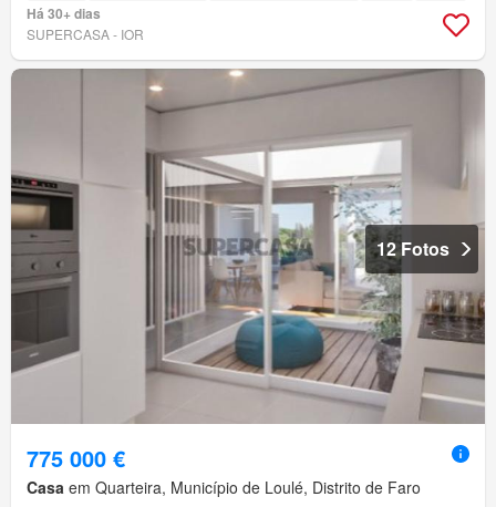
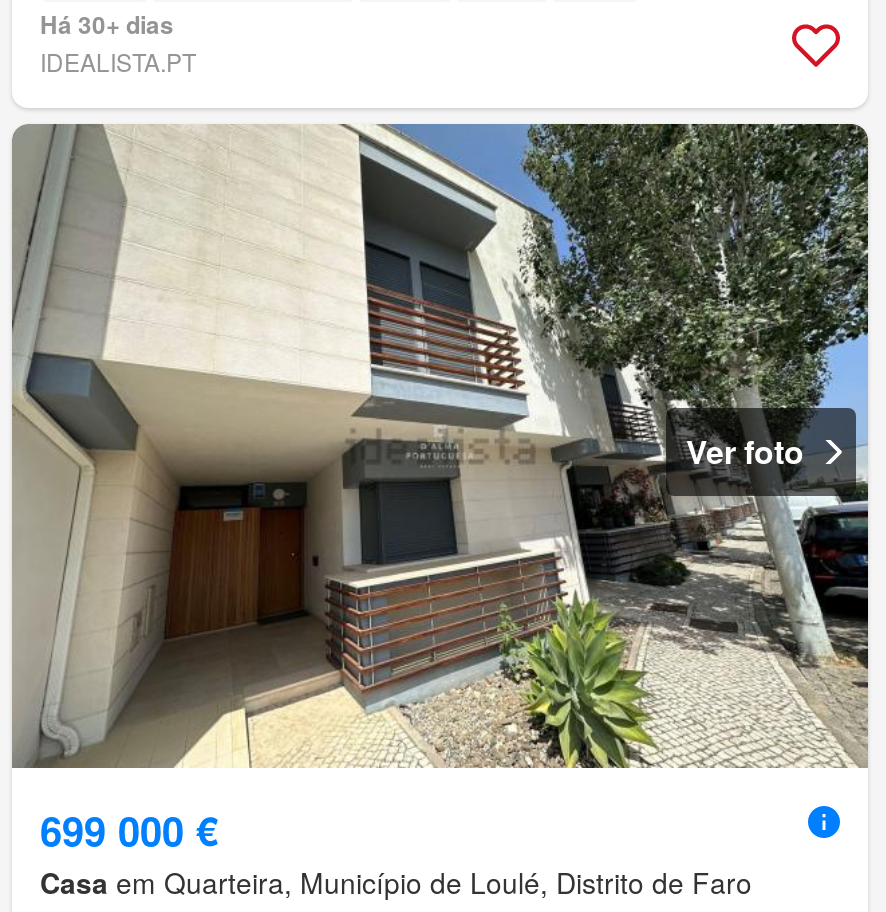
[27,25,144,44] SUPERCASA - IOR -> [40,45,196,79] IDEALISTA.PT
[11,68,486,424] [image] | 12 Fotos -> [12,122,870,768] [image] | Ver foto
[27,442,125,474] 775 000 € -> [40,800,218,858] 699 000 €

